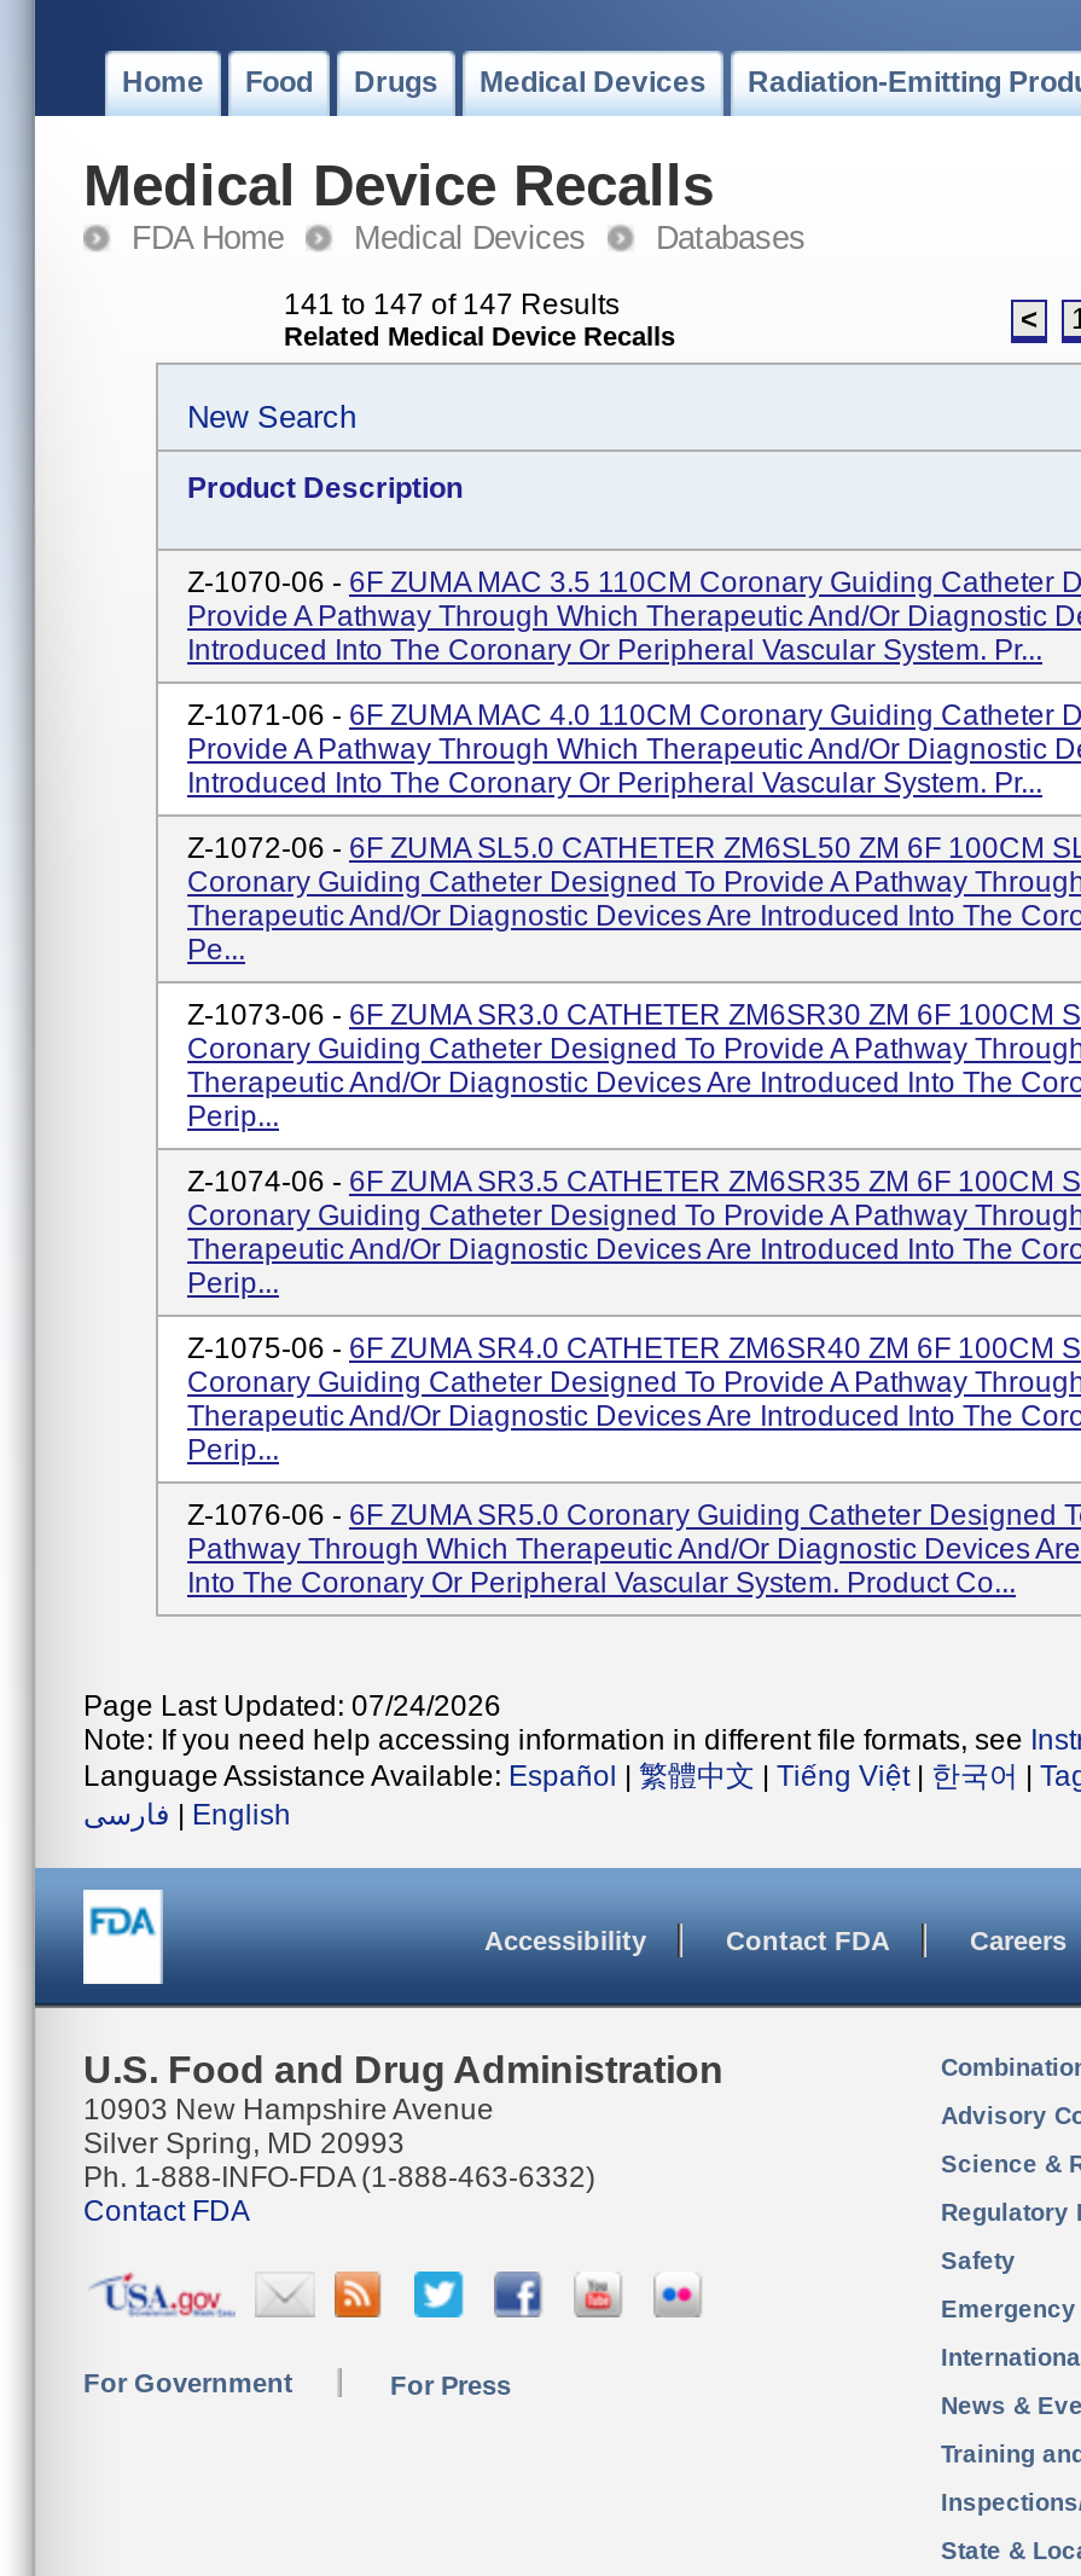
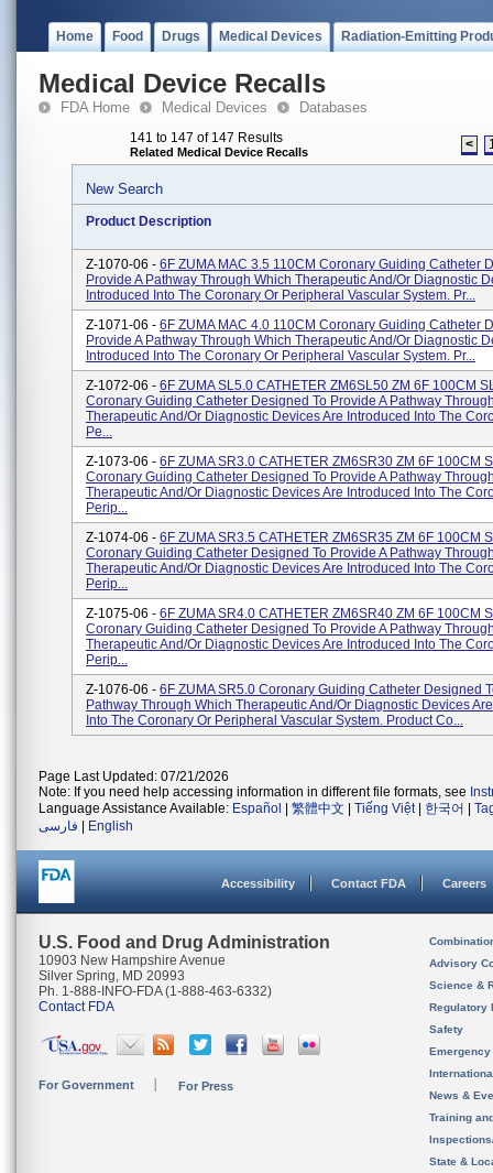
[83,1689,501,1723] Page Last Updated: 07/24/2026 -> [39,769,229,784] Page Last Updated: 07/21/2026

